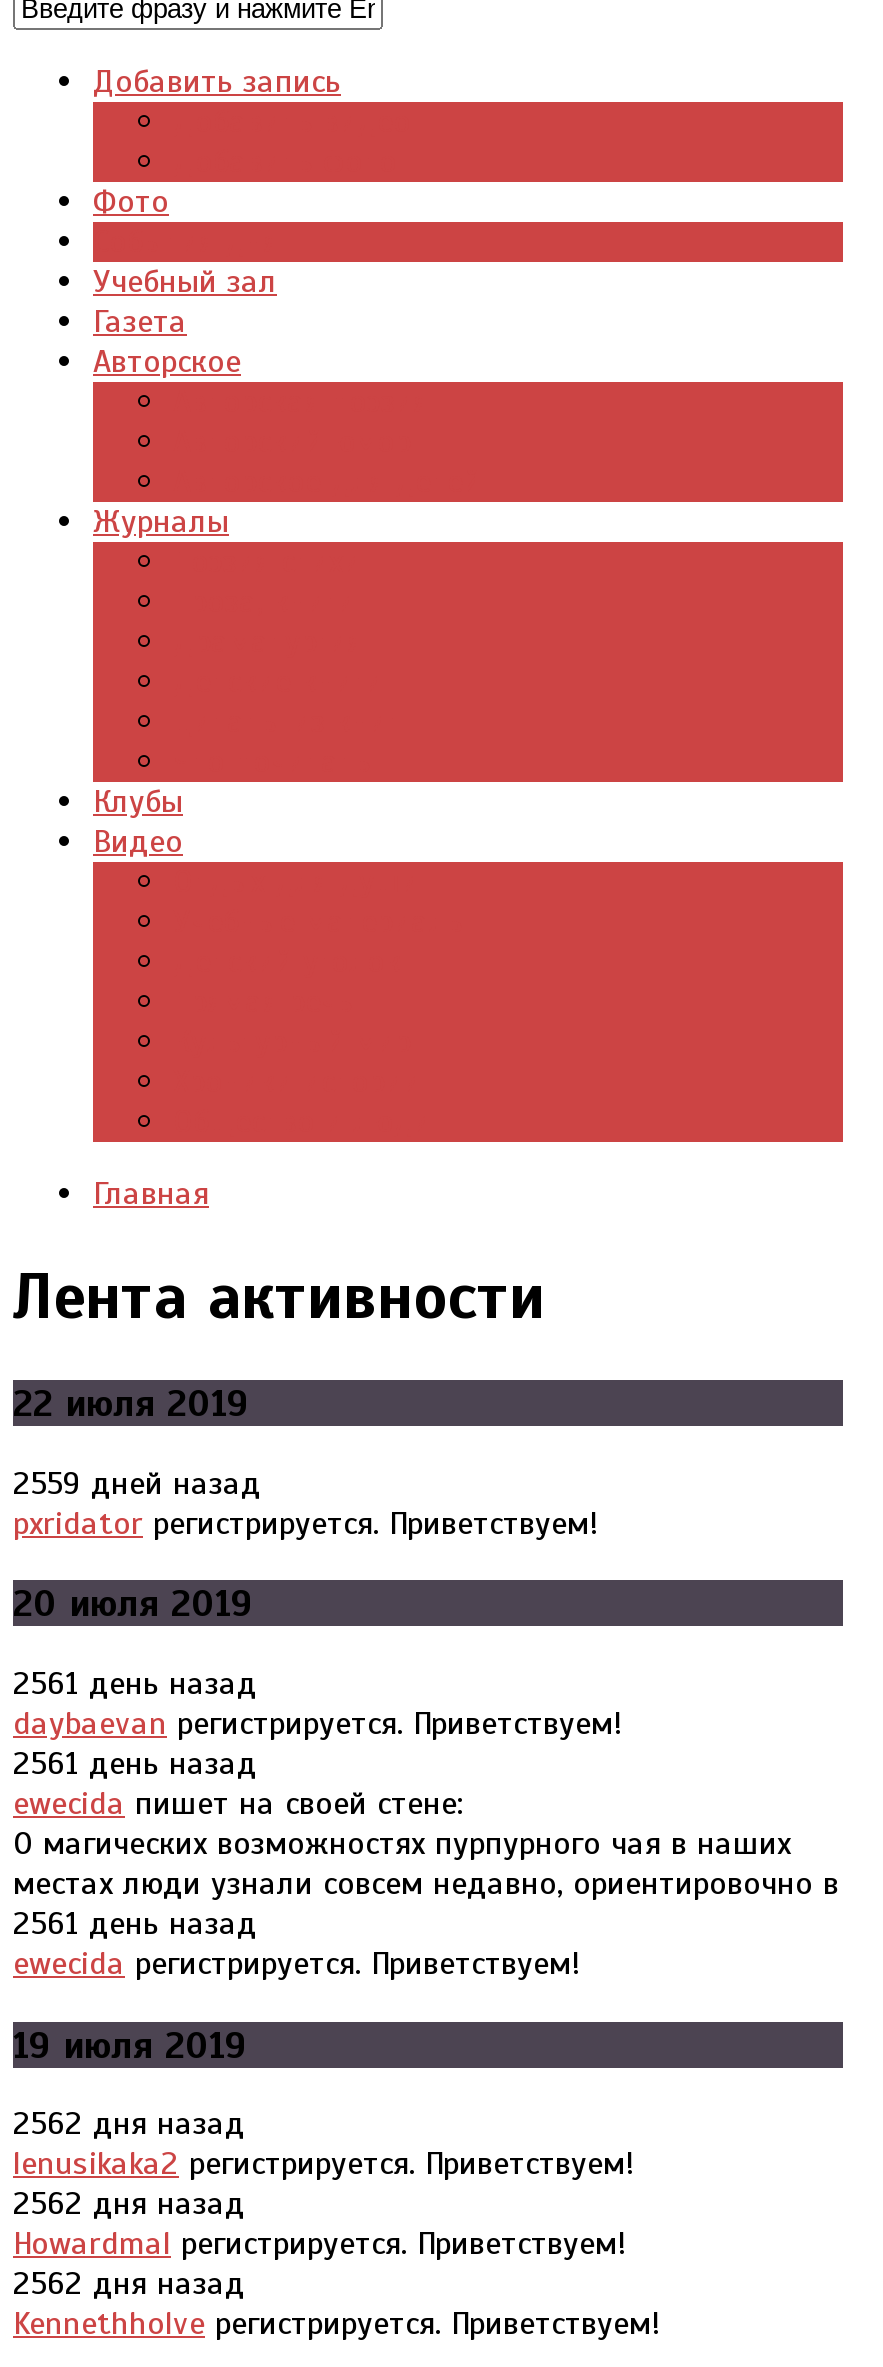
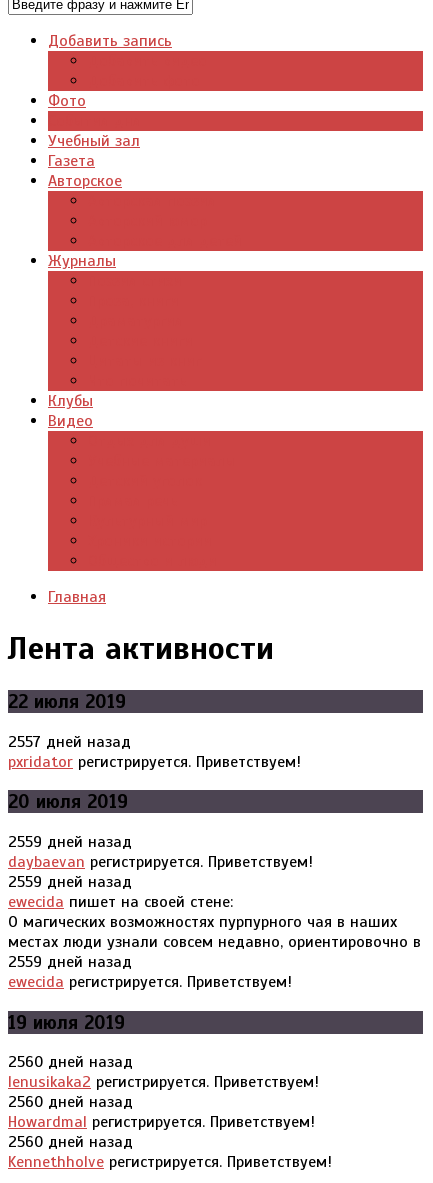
[13,1463,261,1503] 2559 дней назад -> [8,732,131,752] 2557 дней назад
[13,1664,257,1704] 2561 день назад -> [8,832,132,852] 2559 дней назад
[13,1744,257,1784] 2561 день назад -> [8,872,132,892] 2559 дней назад
[13,1904,257,1944] 2561 день назад -> [8,952,132,972] 2559 дней назад
[13,2105,245,2145] 2562 дня назад -> [8,1052,133,1072] 2560 дней назад
[13,2185,245,2225] 2562 дня назад -> [8,1092,133,1112] 2560 дней назад
[13,2265,245,2305] 2562 дня назад -> [8,1132,133,1152] 2560 дней назад

